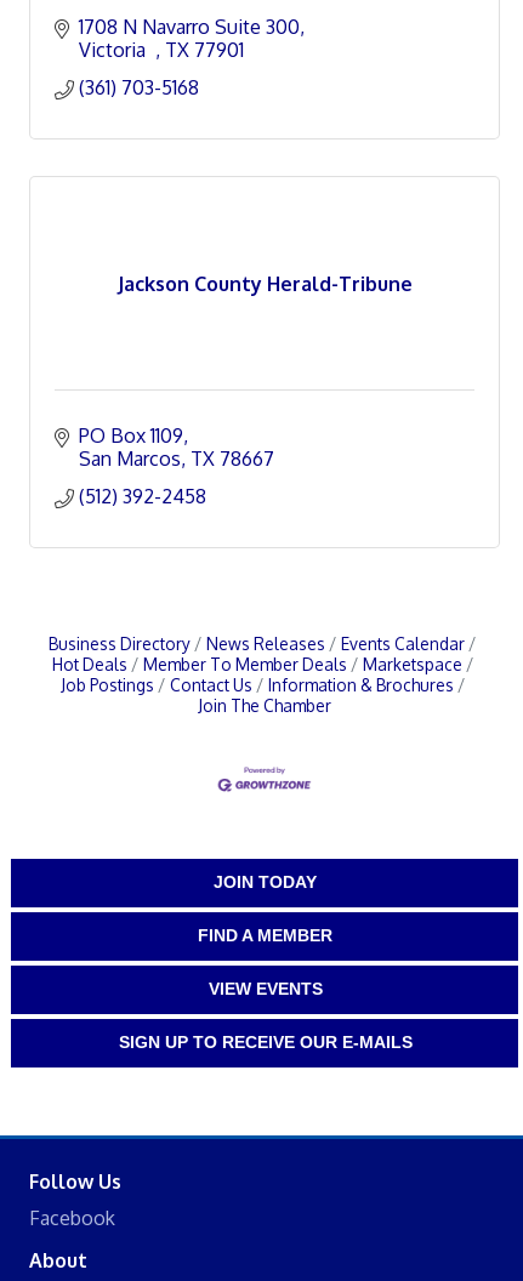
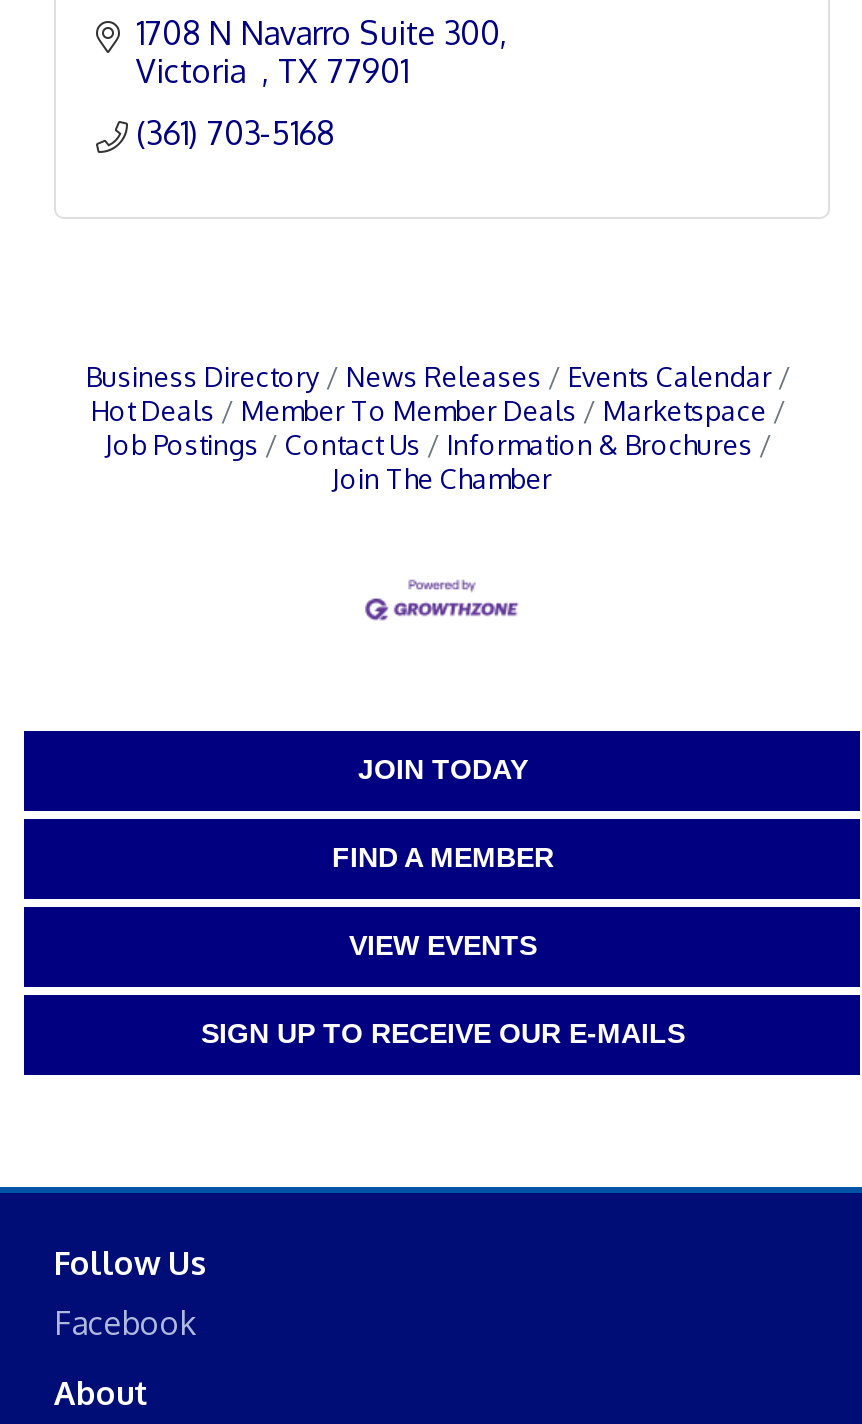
[117,271,412,295] Jackson County Herald-Tribune -> none
[79,423,274,508] PO Box 1109 | San Marcos TX 78667 | (512) 392-2458 -> none

